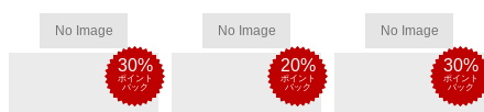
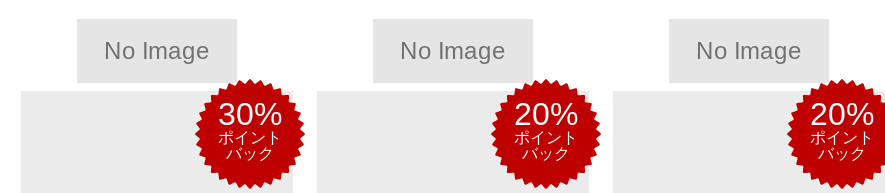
[443,56,478,75] 30% -> [810,97,874,131] 20%

